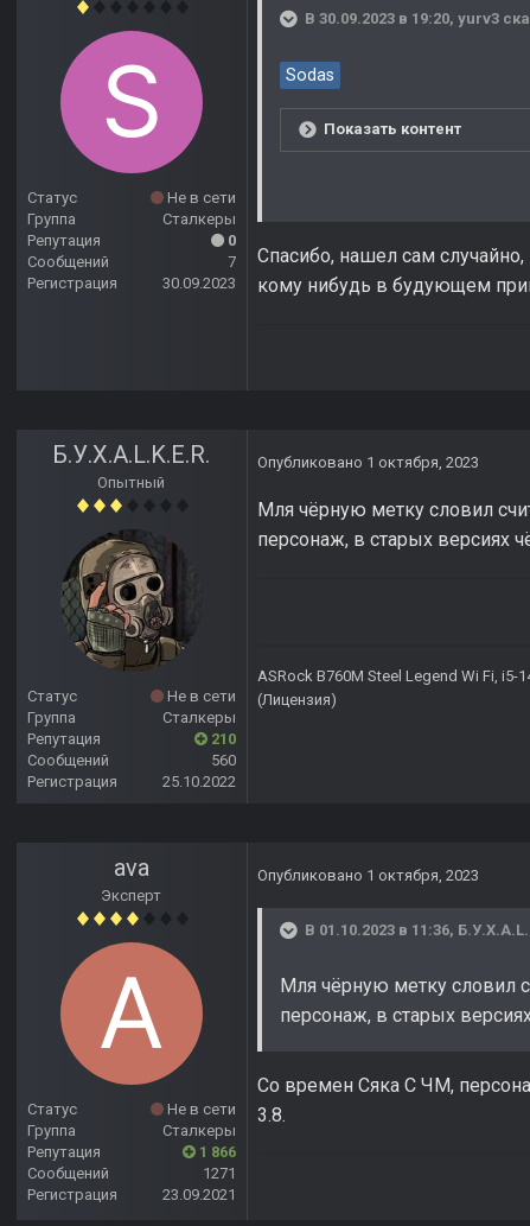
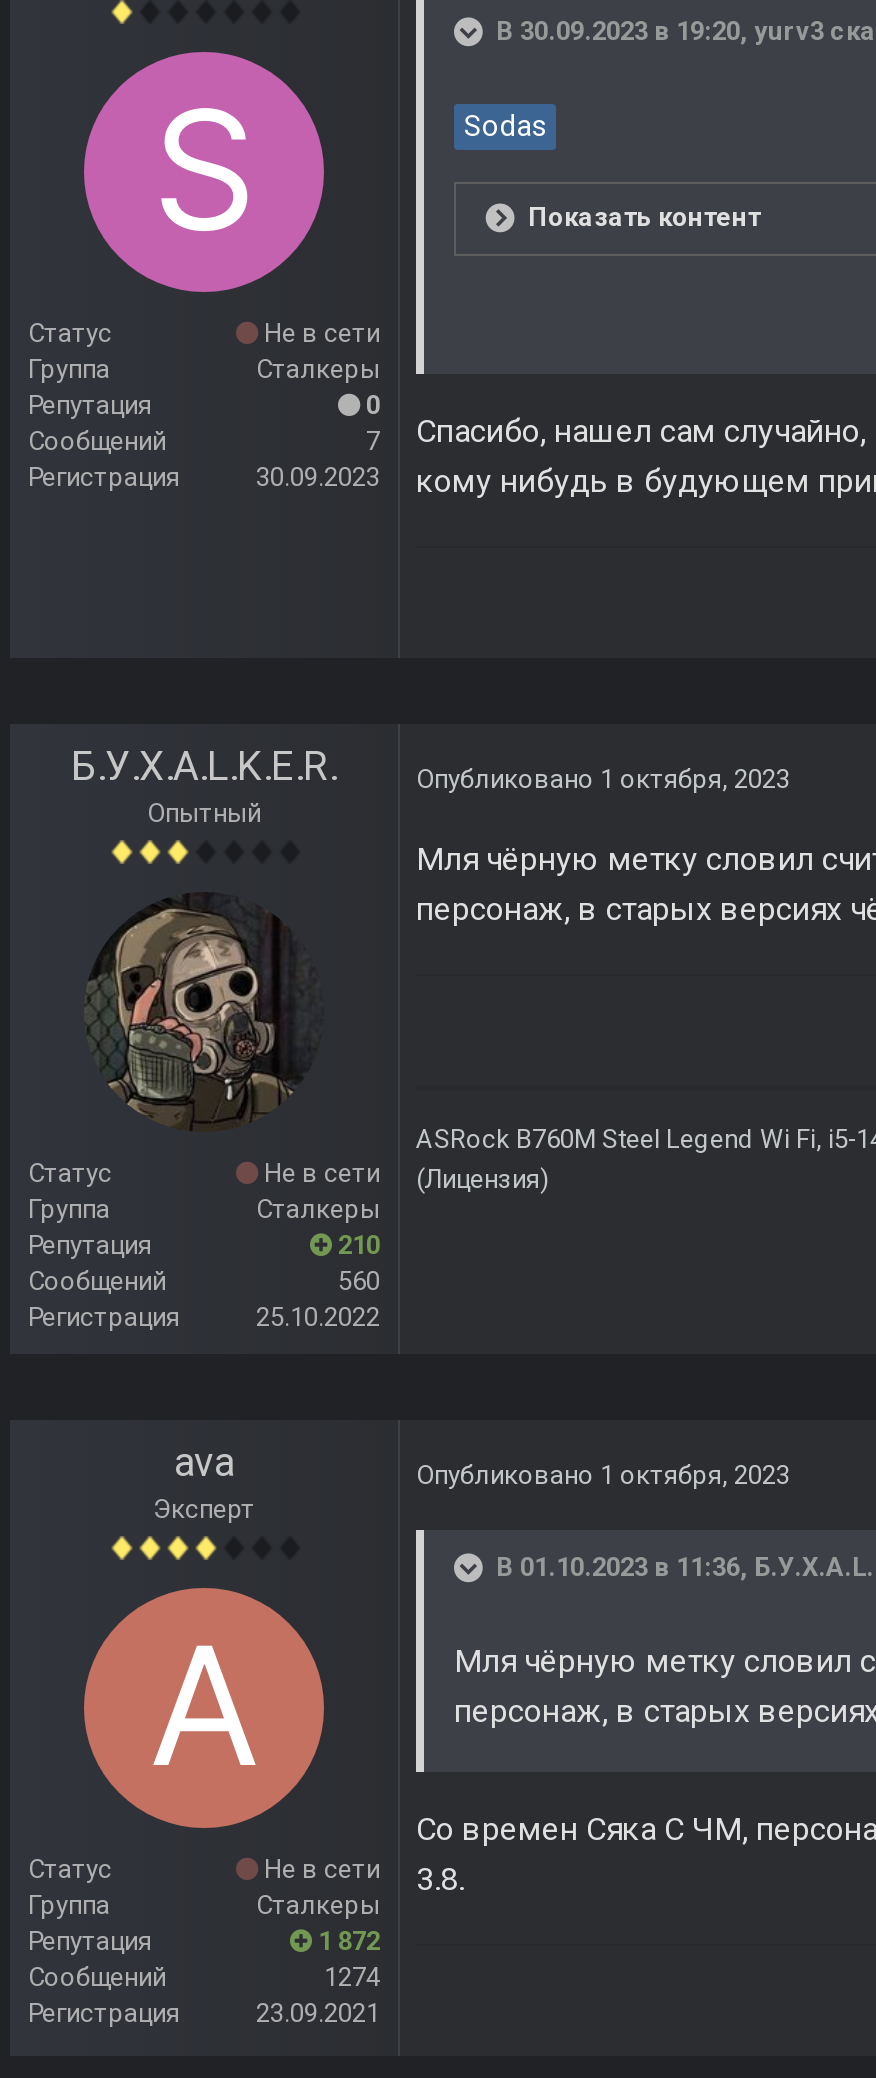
[196,1143,236,1161] 1 866 -> [312,1926,380,1956] 1 872
[203,1165,236,1182] 1271 -> [324,1962,380,1992] 1274

